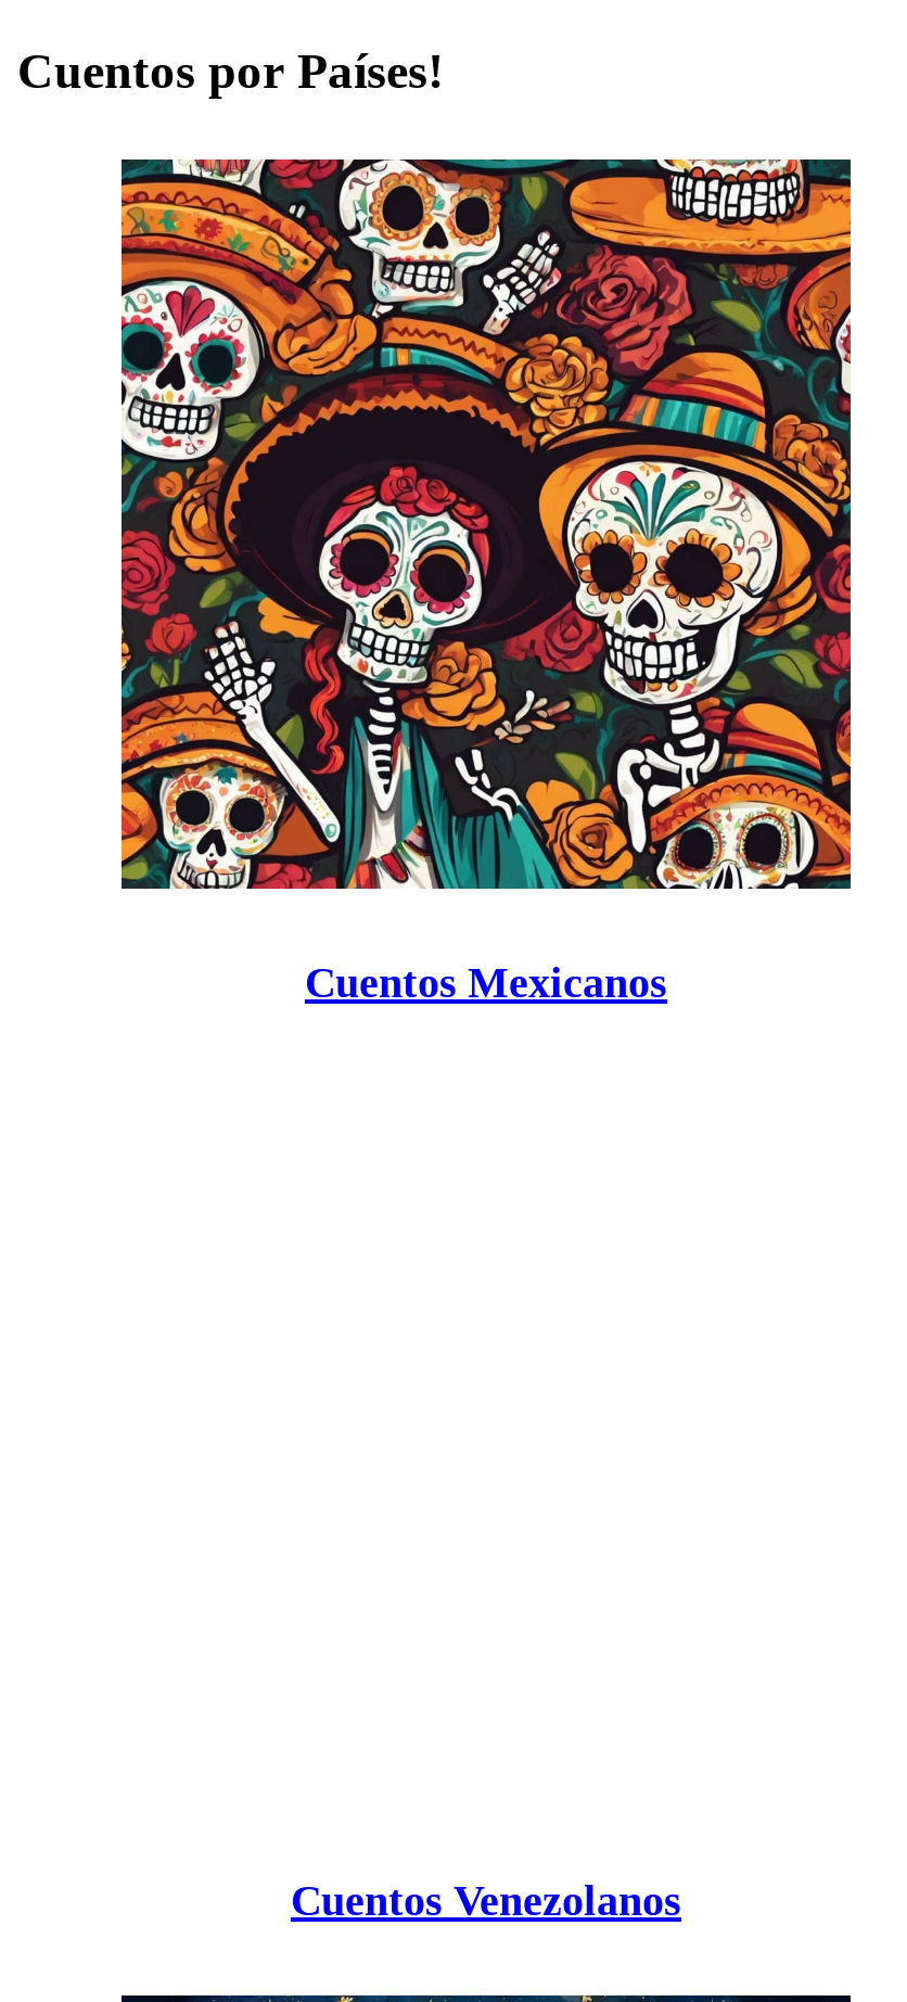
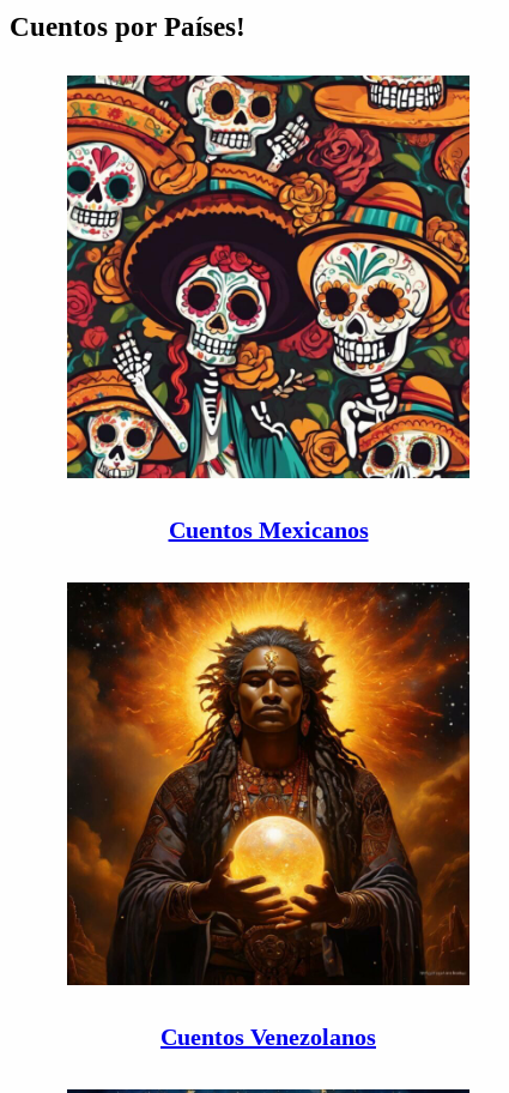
none -> [66,581,471,986] [image]

